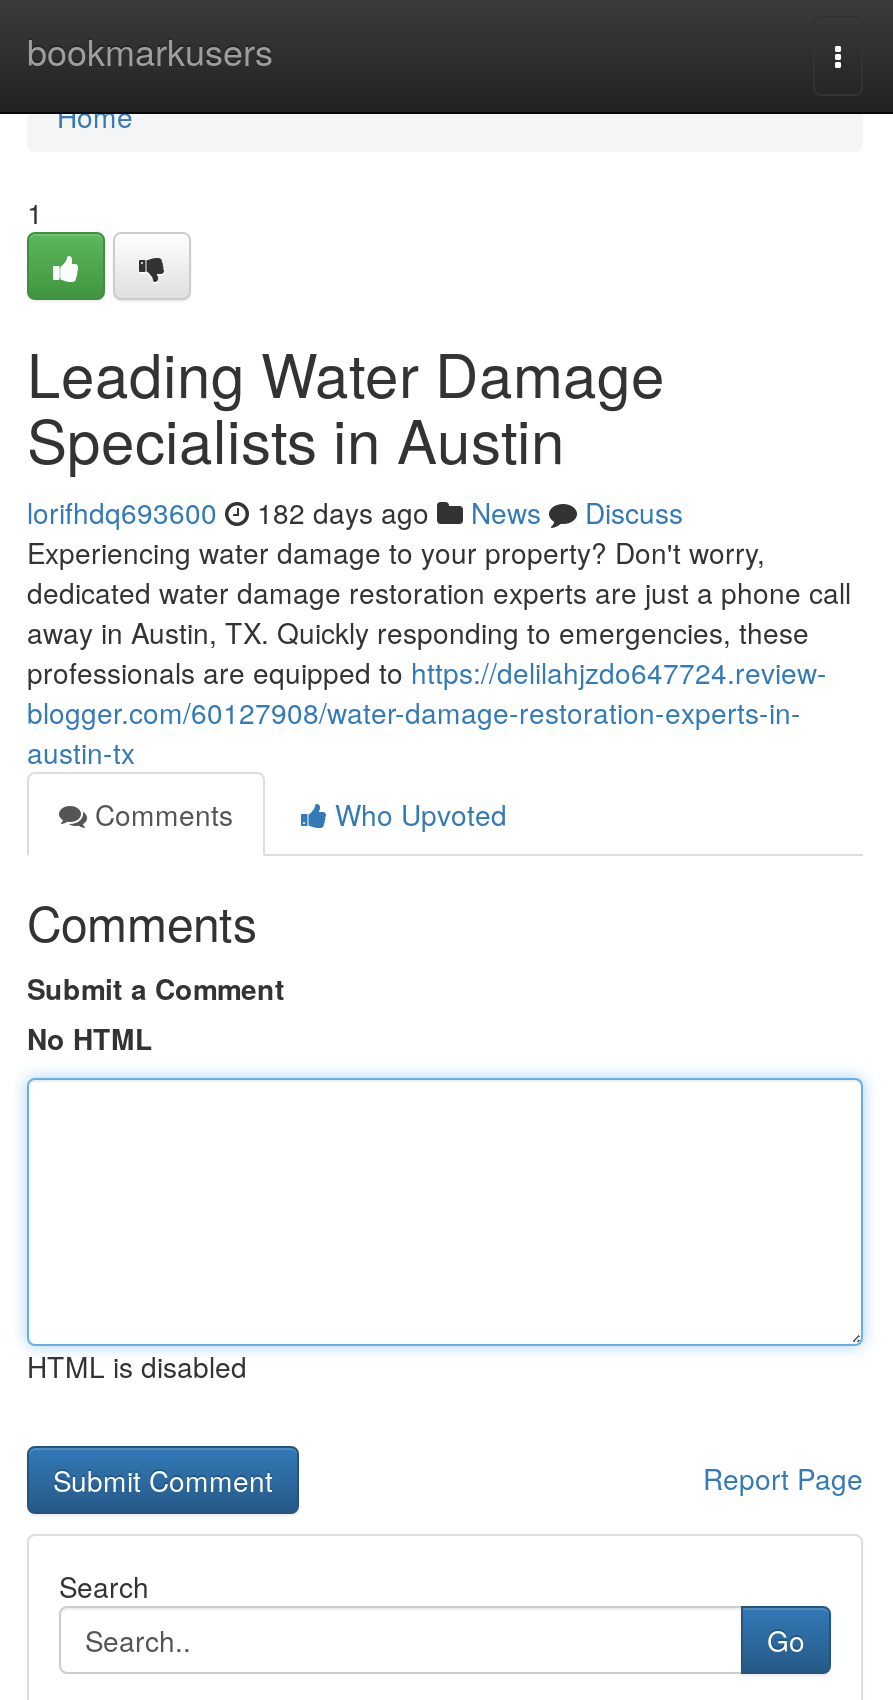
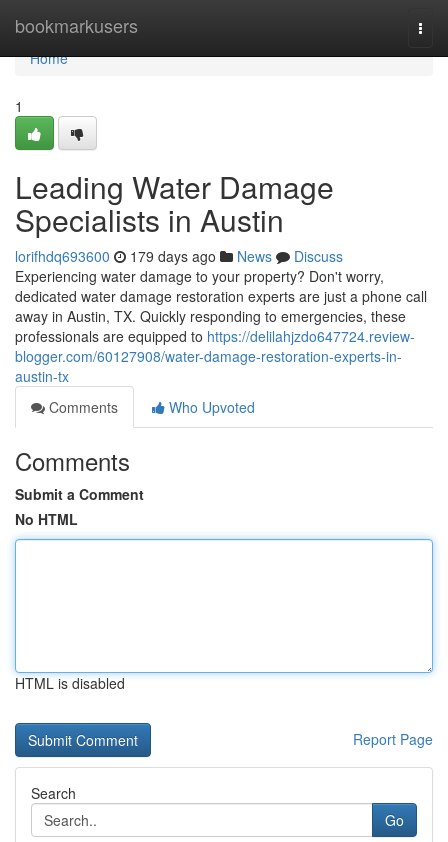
[27,492,683,532] lorifhdq693600 182 days ago News Discuss -> [15,246,343,266] lorifhdq693600 179 days ago News Discuss

